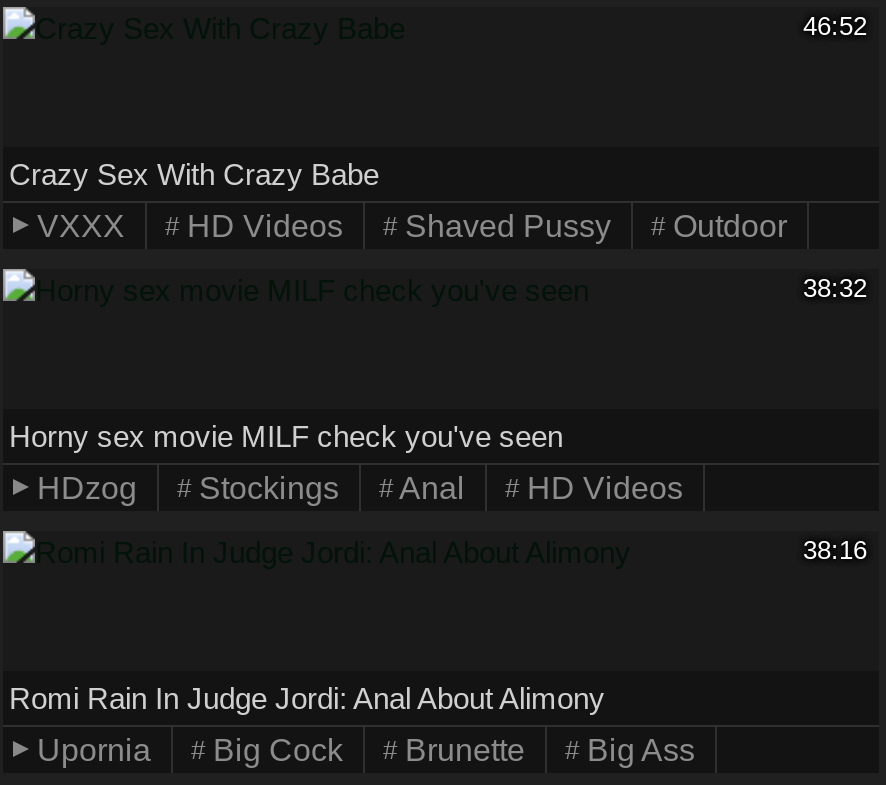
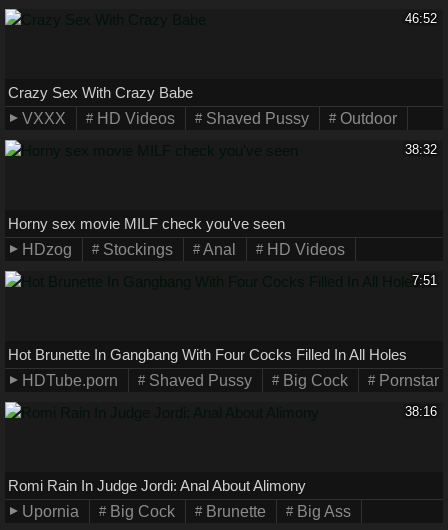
none -> [8,346,407,363] Hot Brunette In Gangbang With Four Cocks Filled In All Holes
none -> [22,372,439,389] HDTube.porn | Shaved Pussy | Big Cock | Pornstar
none -> [412,273,437,288] 7:51

